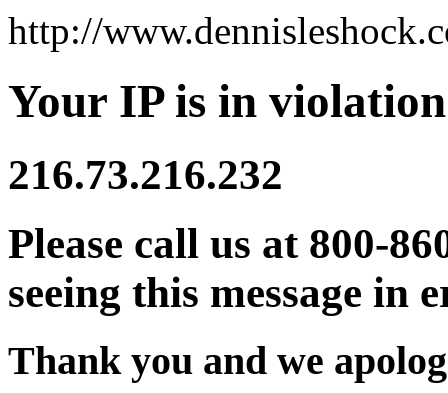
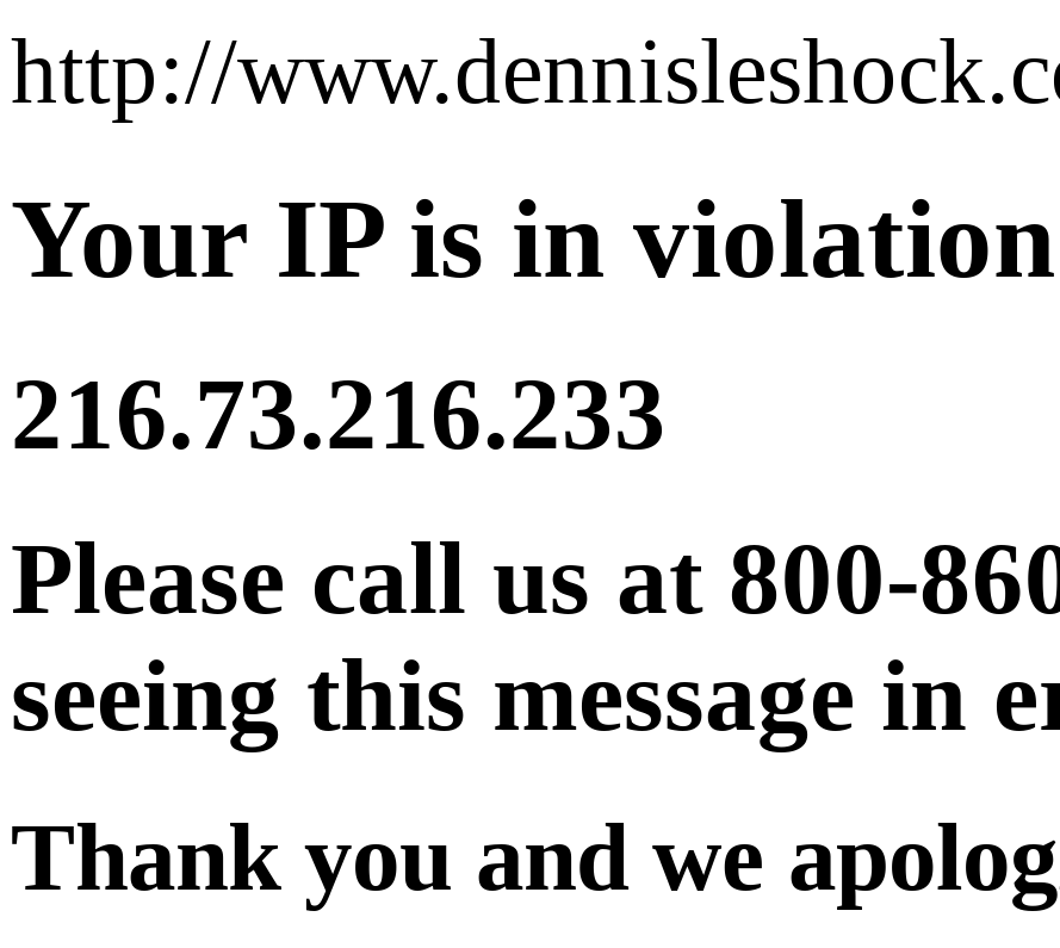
[8,151,283,198] 216.73.216.232 -> [11,357,667,470] 216.73.216.233

